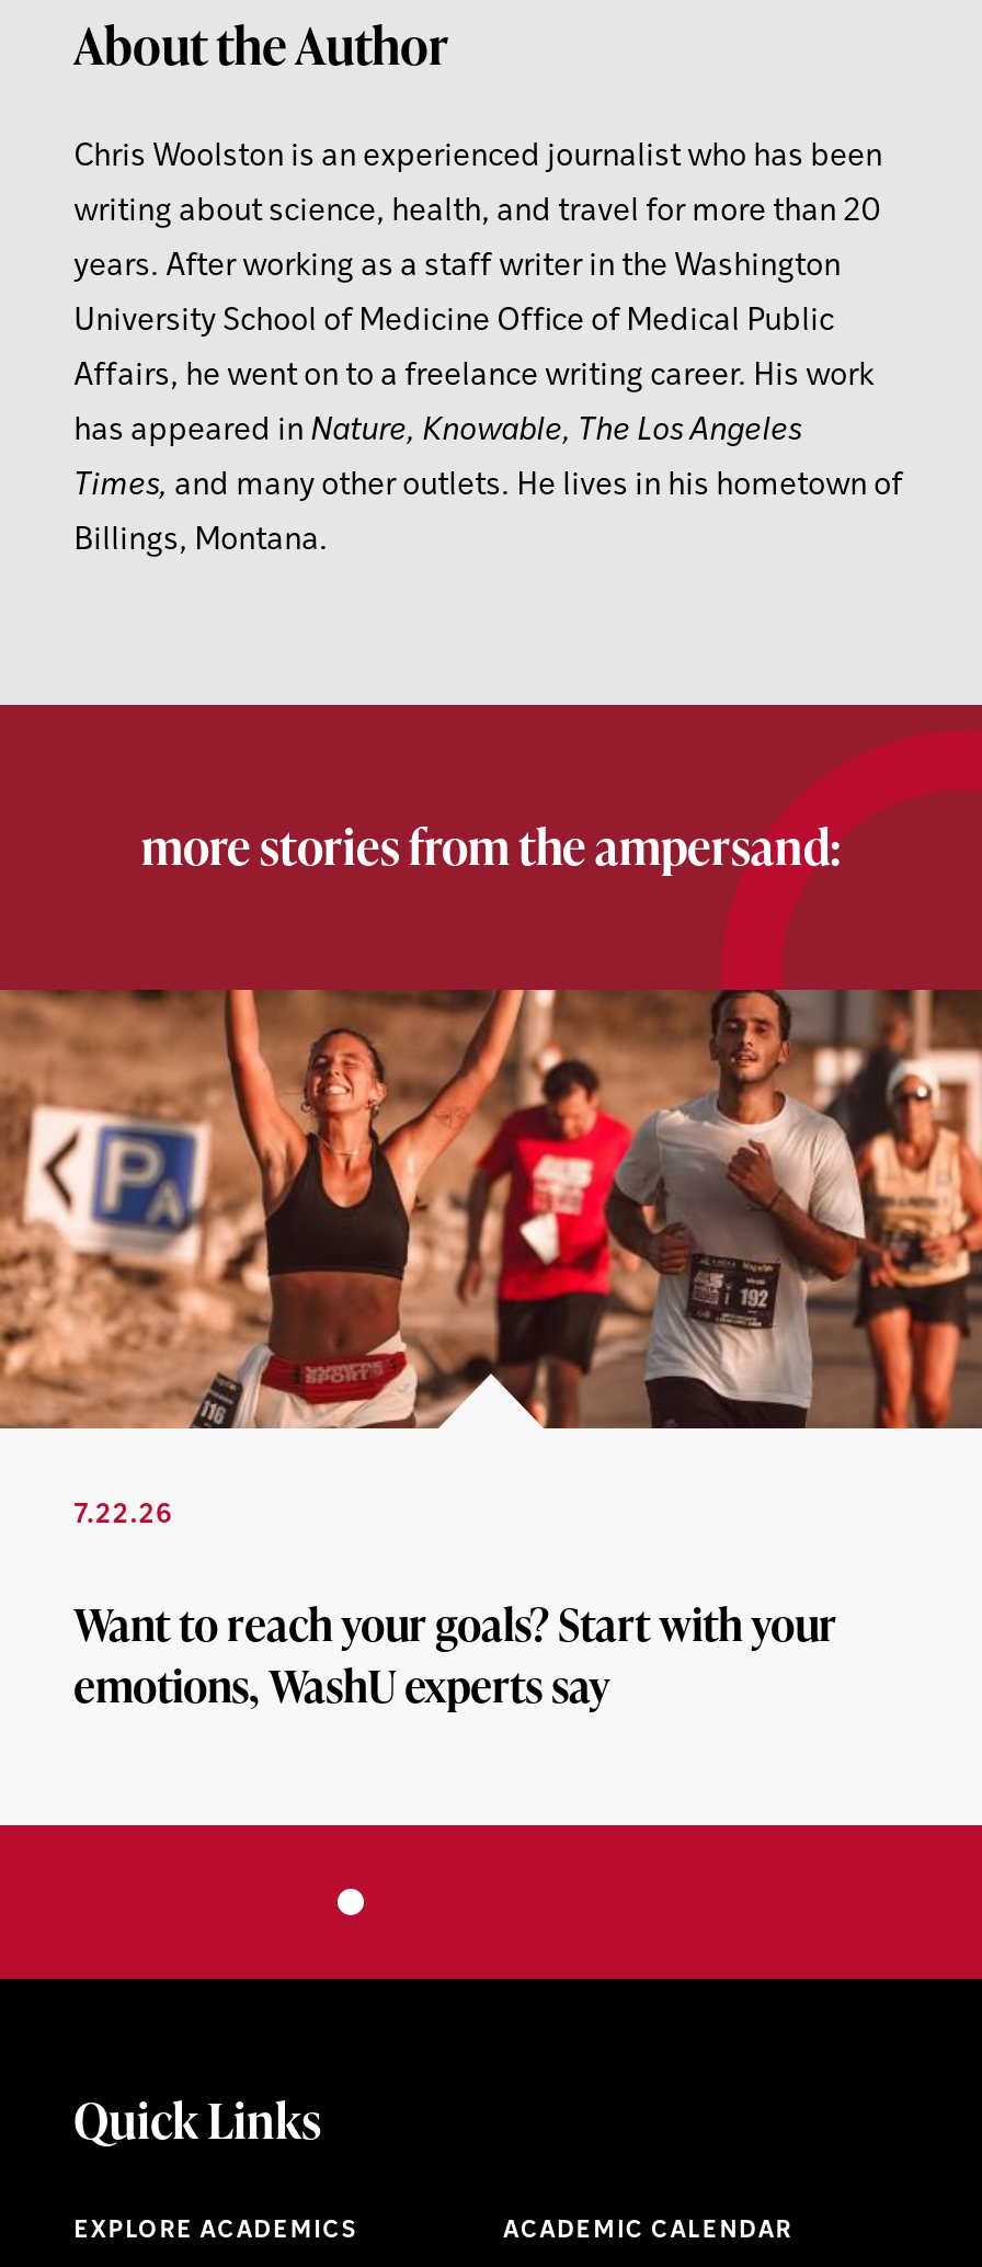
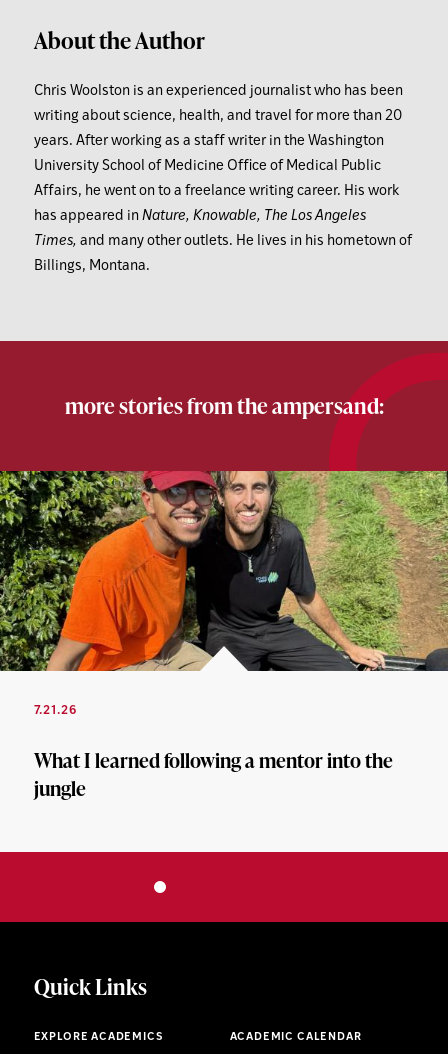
[7,988,975,1529] [image] | 7.22.26 -> [3,470,445,717] [image] | 7.21.26
[74,1592,836,1715] Want to reach your goals? Start with your | emotions, WashU experts say -> [34,746,393,802] What I learned following a mentor into the | jungle

